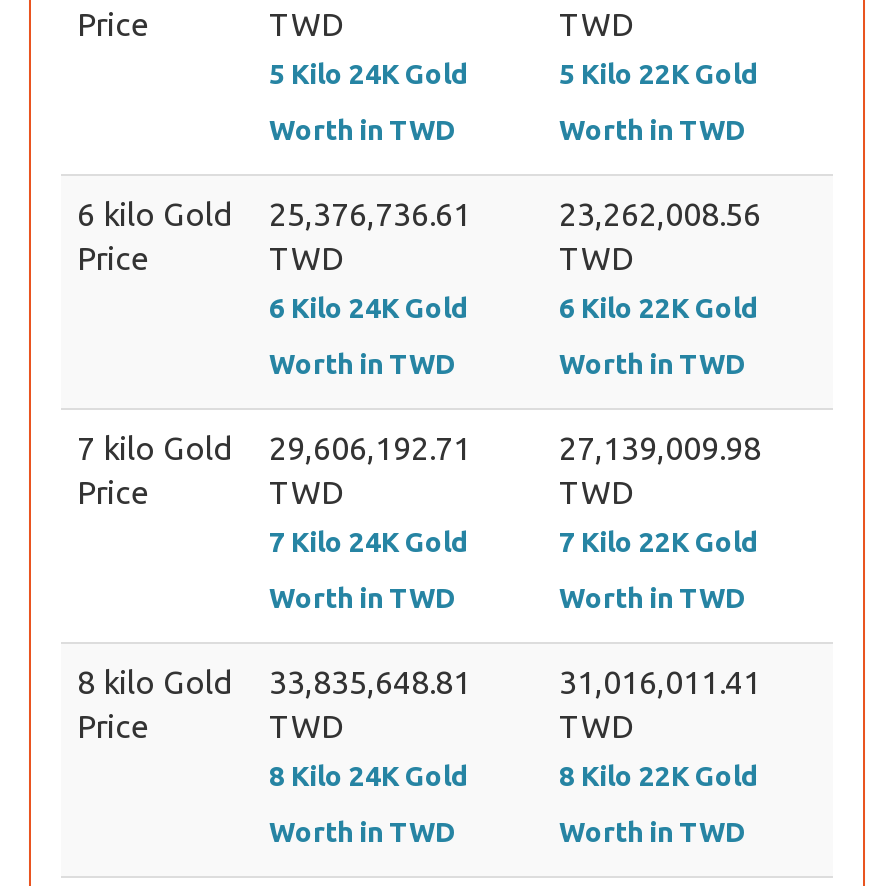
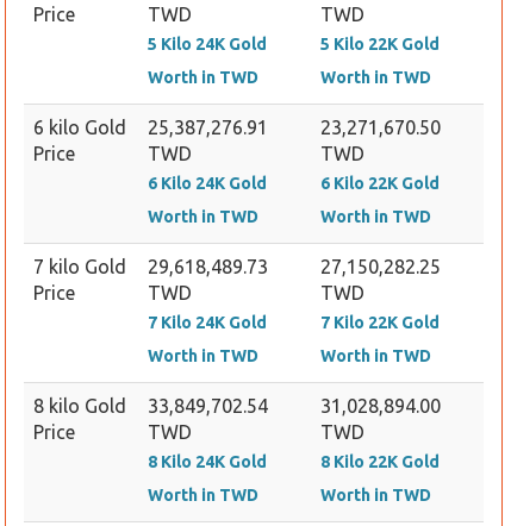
[77,196,471,232] 6 kilo Gold 25,376,736.61 -> [33,117,268,138] 6 kilo Gold 25,387,276.91
[559,196,761,232] 23,262,008.56 -> [320,117,441,138] 23,271,670.50
[77,430,471,466] 7 kilo Gold 29,606,192.71 -> [33,256,268,277] 7 kilo Gold 29,618,489.73
[559,430,761,466] 27,139,009.98 -> [320,256,441,277] 27,150,282.25
[77,664,471,700] 8 kilo Gold 33,835,648.81 -> [33,395,268,417] 8 kilo Gold 33,849,702.54
[559,664,761,700] 31,016,011.41 -> [320,395,441,417] 31,028,894.00

